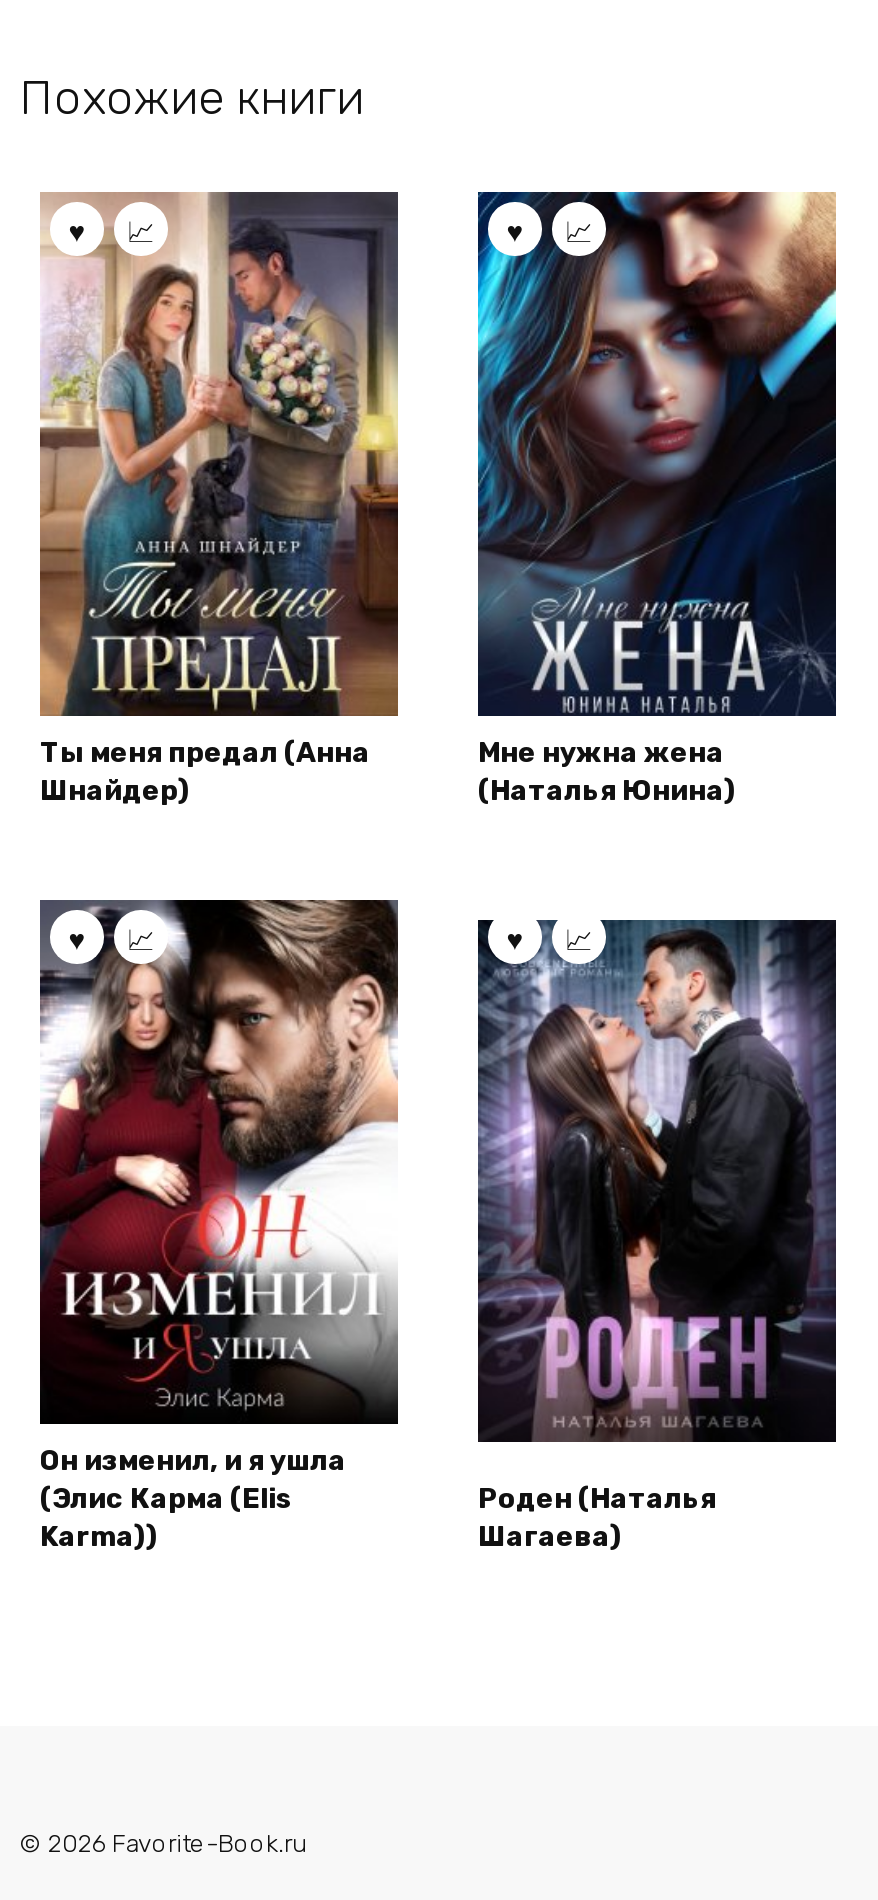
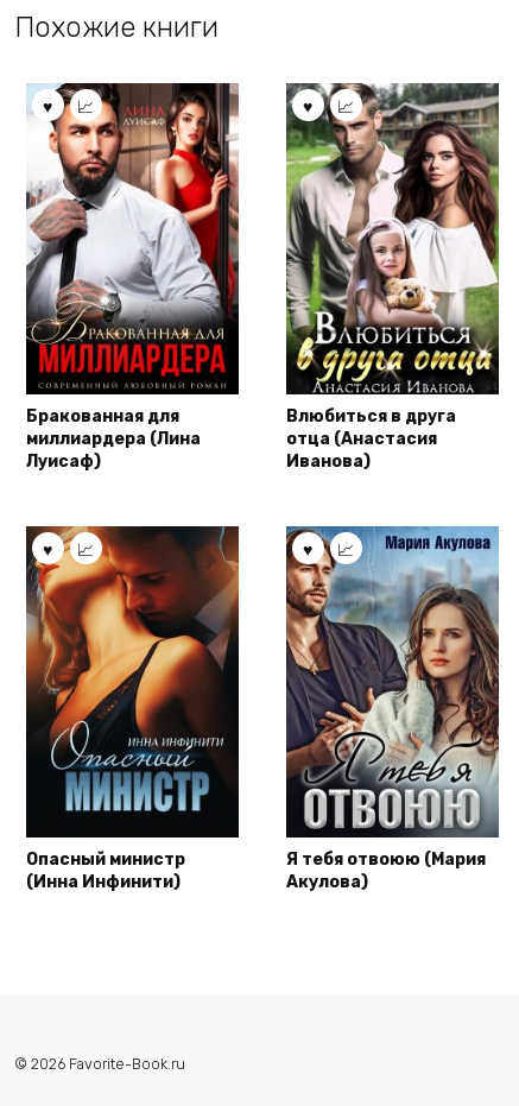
[38,192,400,809] [image] | Ты меня предал (Анна | Шнайдер) -> [25,82,240,472] [image] | Бракованная для | миллиардера (Лина | Луисаф)
[476,190,838,809] [image] | Мне нужна жена | (Наталья Юнина) -> [285,82,500,472] [image] | Влюбиться в друга | отца (Анастасия | Иванoва)
[38,898,400,1555] [image] | Он изменил, и я ушла | (Элис Карма (Elis | Karma)) -> [25,504,240,893] [image] | Опасный министр | (Инна Инфинити)
[476,918,838,1555] [image] | Роден (Наталья | Шагаева) -> [285,516,500,893] [image] | Я тебя отвоюю (Мария | Акулова)

